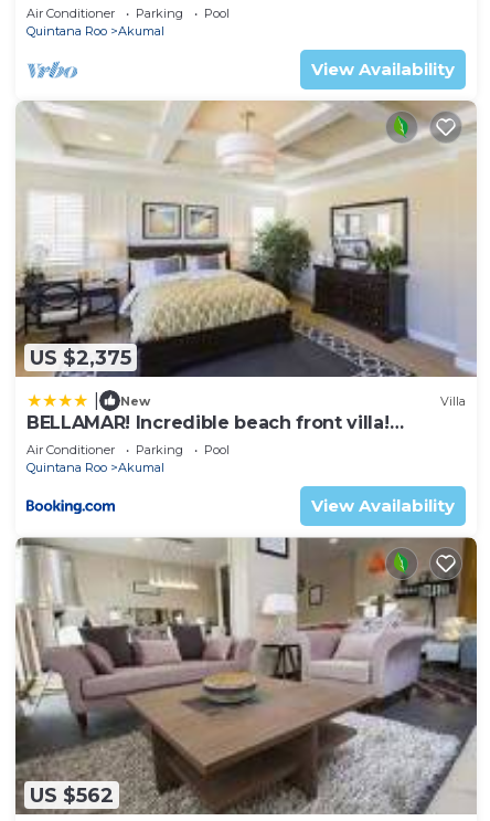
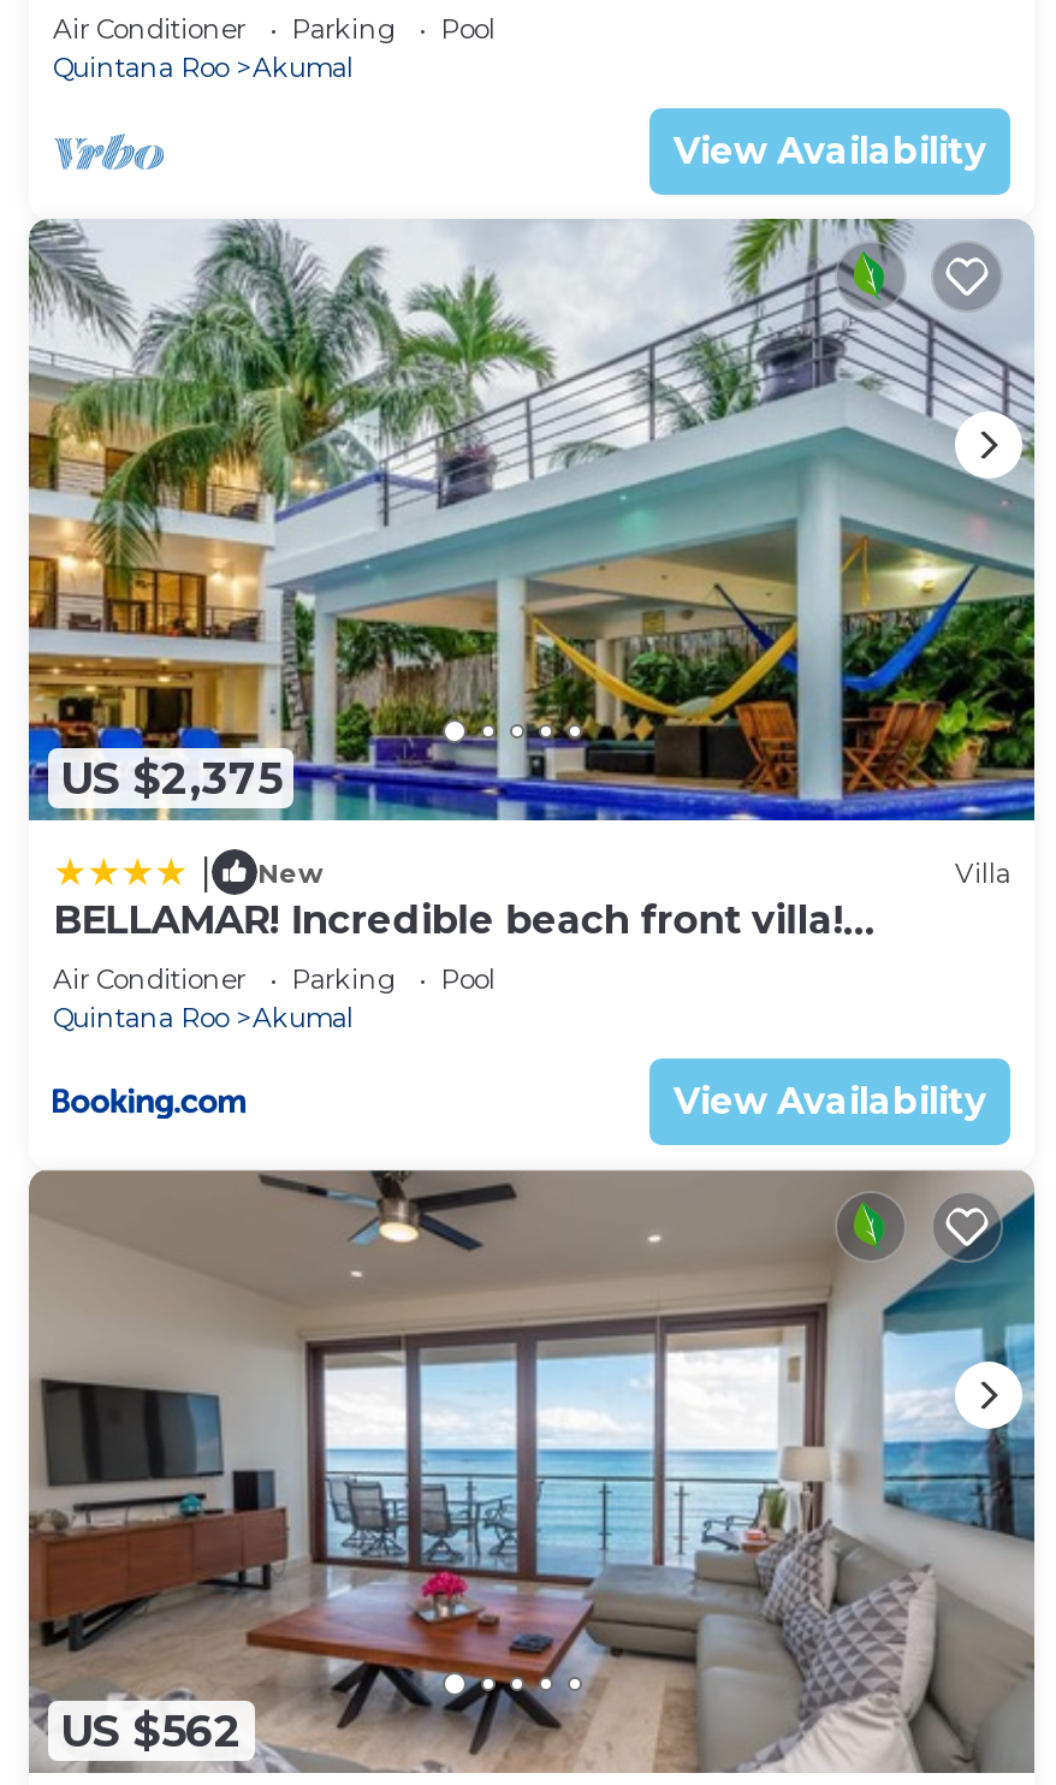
[14,101,477,378] [image] -> [26,219,1037,823] [image]
[15,537,478,815] [image] -> [26,1169,1037,1773] [image]

